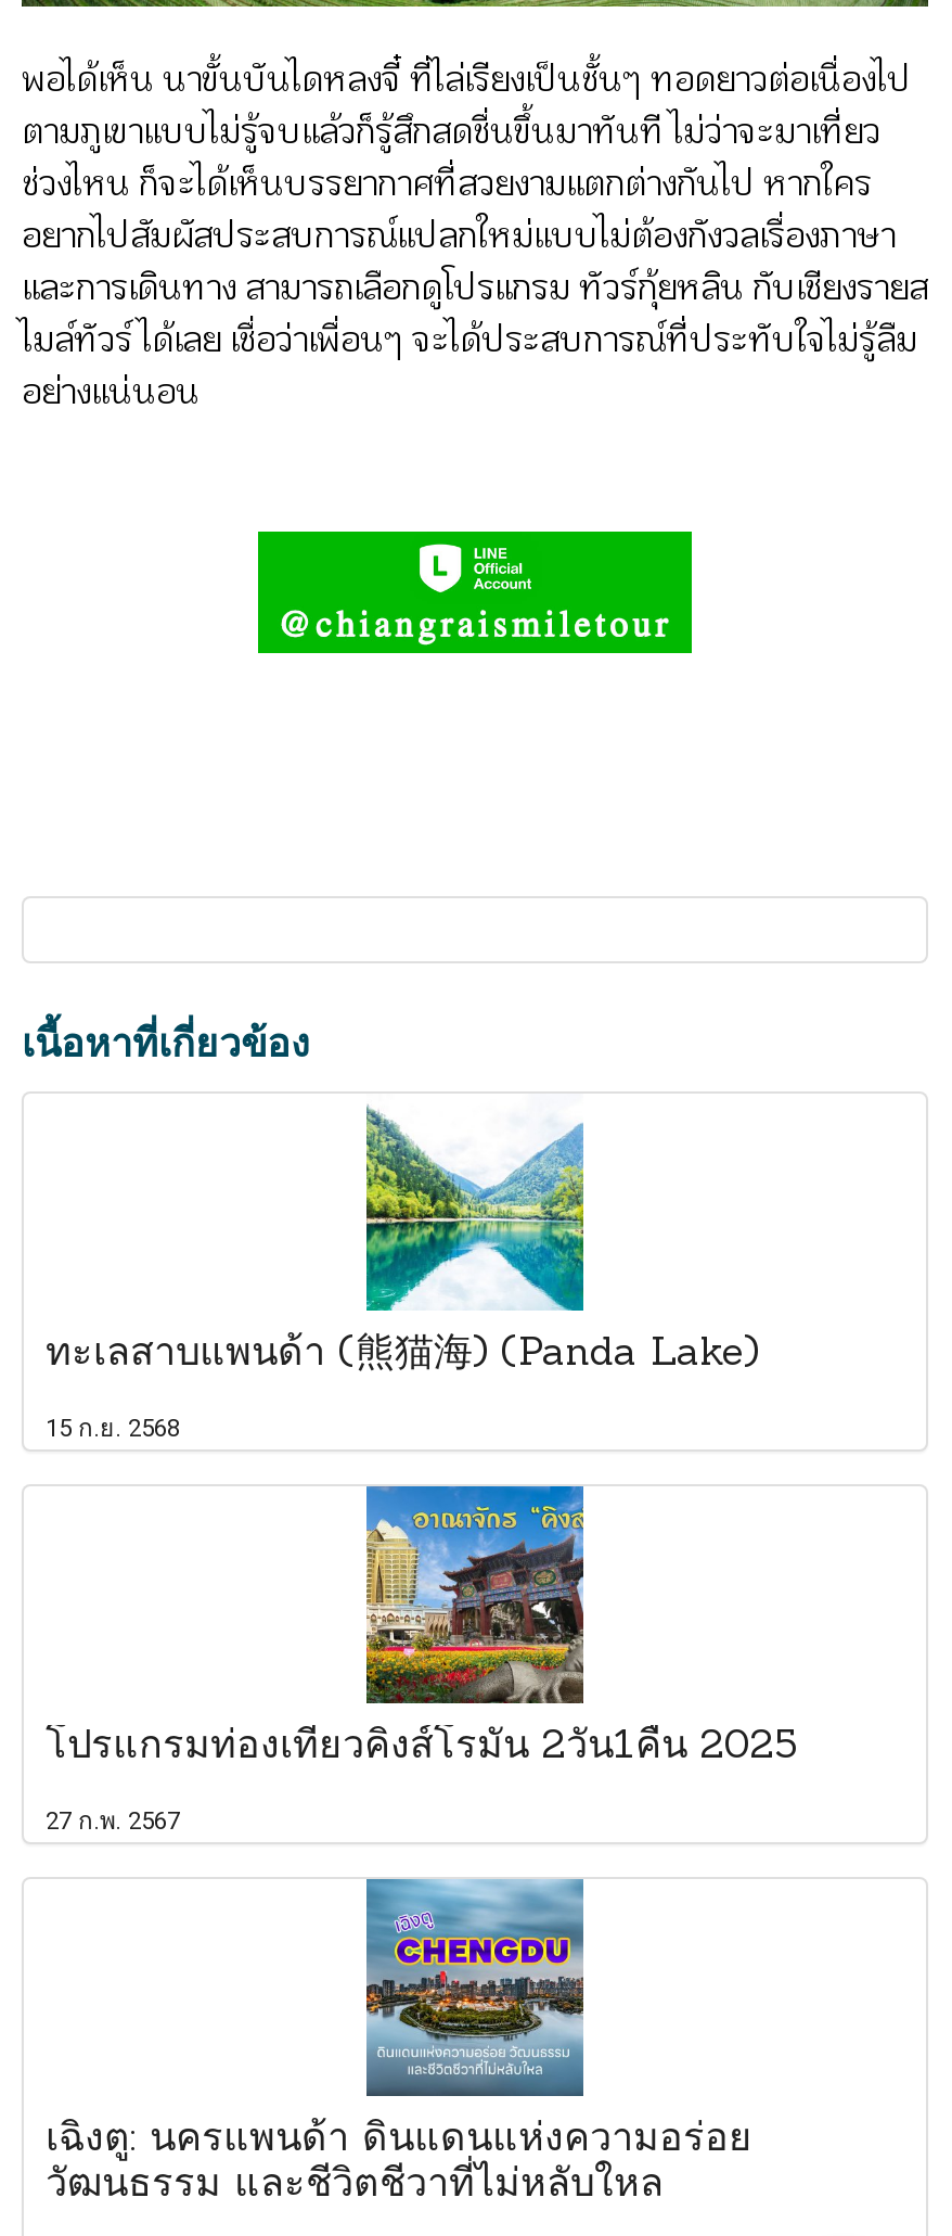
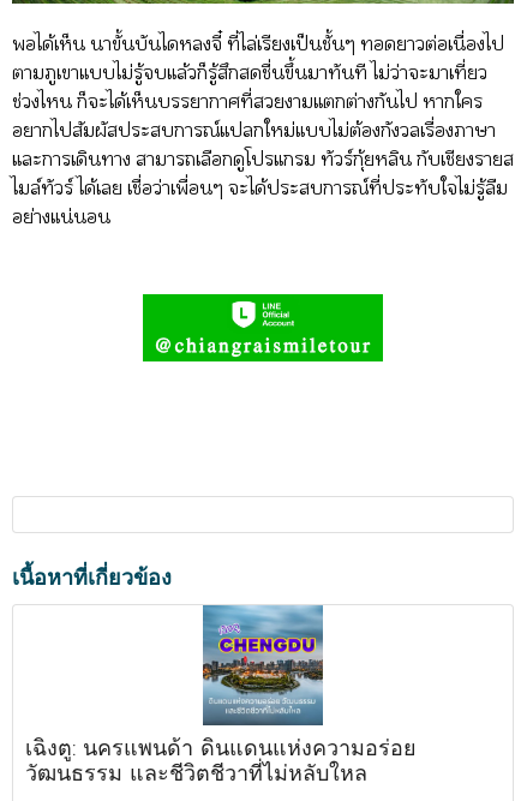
[46,1107,772,1442] [image] | ทะเลสาบแพนด้า (熊猫海) (Panda Lake) | 15 ก.ย. 2568 -> none
[46,1484,798,1835] [image] | โปรแกรมท่องเที่ยวคิงส์โรมัน 2วัน1คืน 2025 | 27 ก.พ. 2567 -> none

